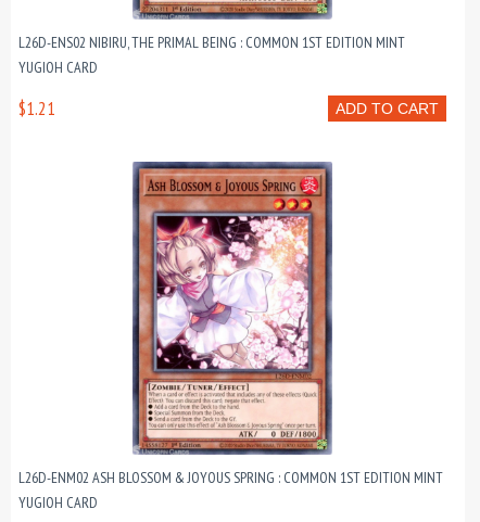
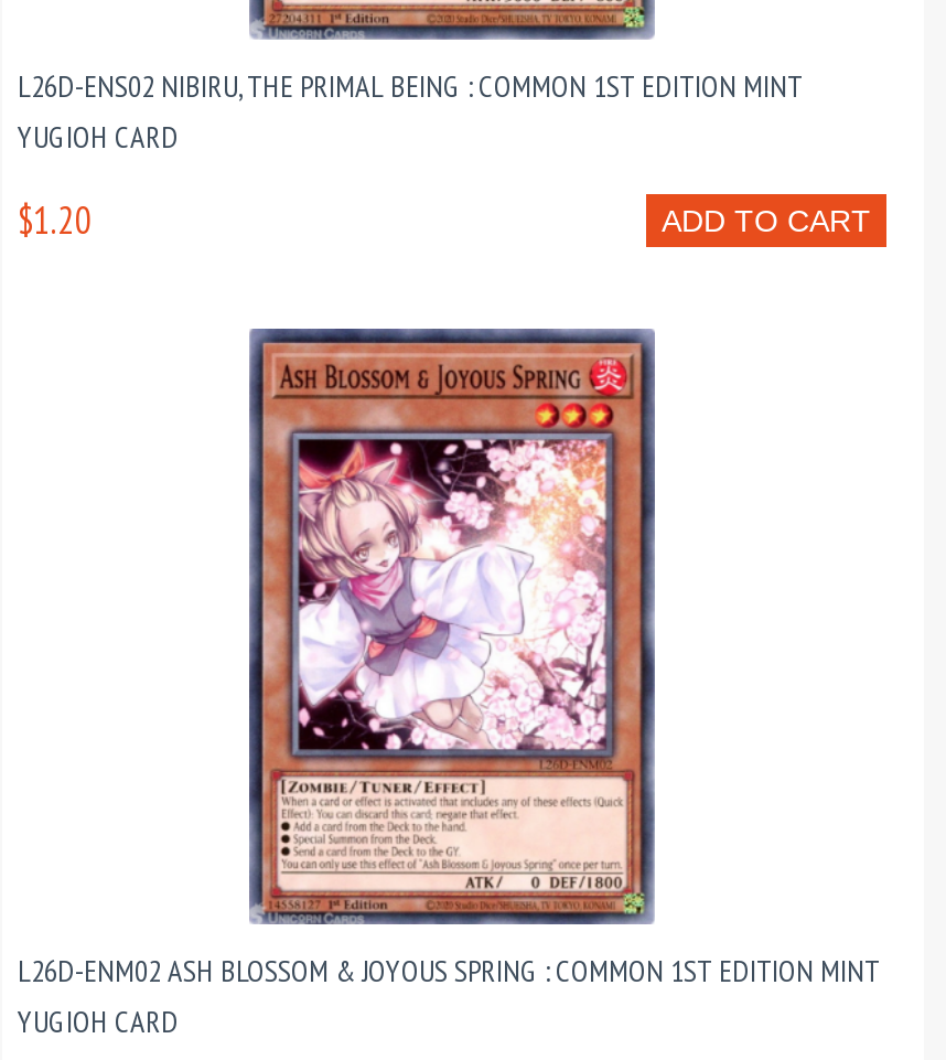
[18,97,55,121] $1.21 -> [18,197,93,245] $1.20

